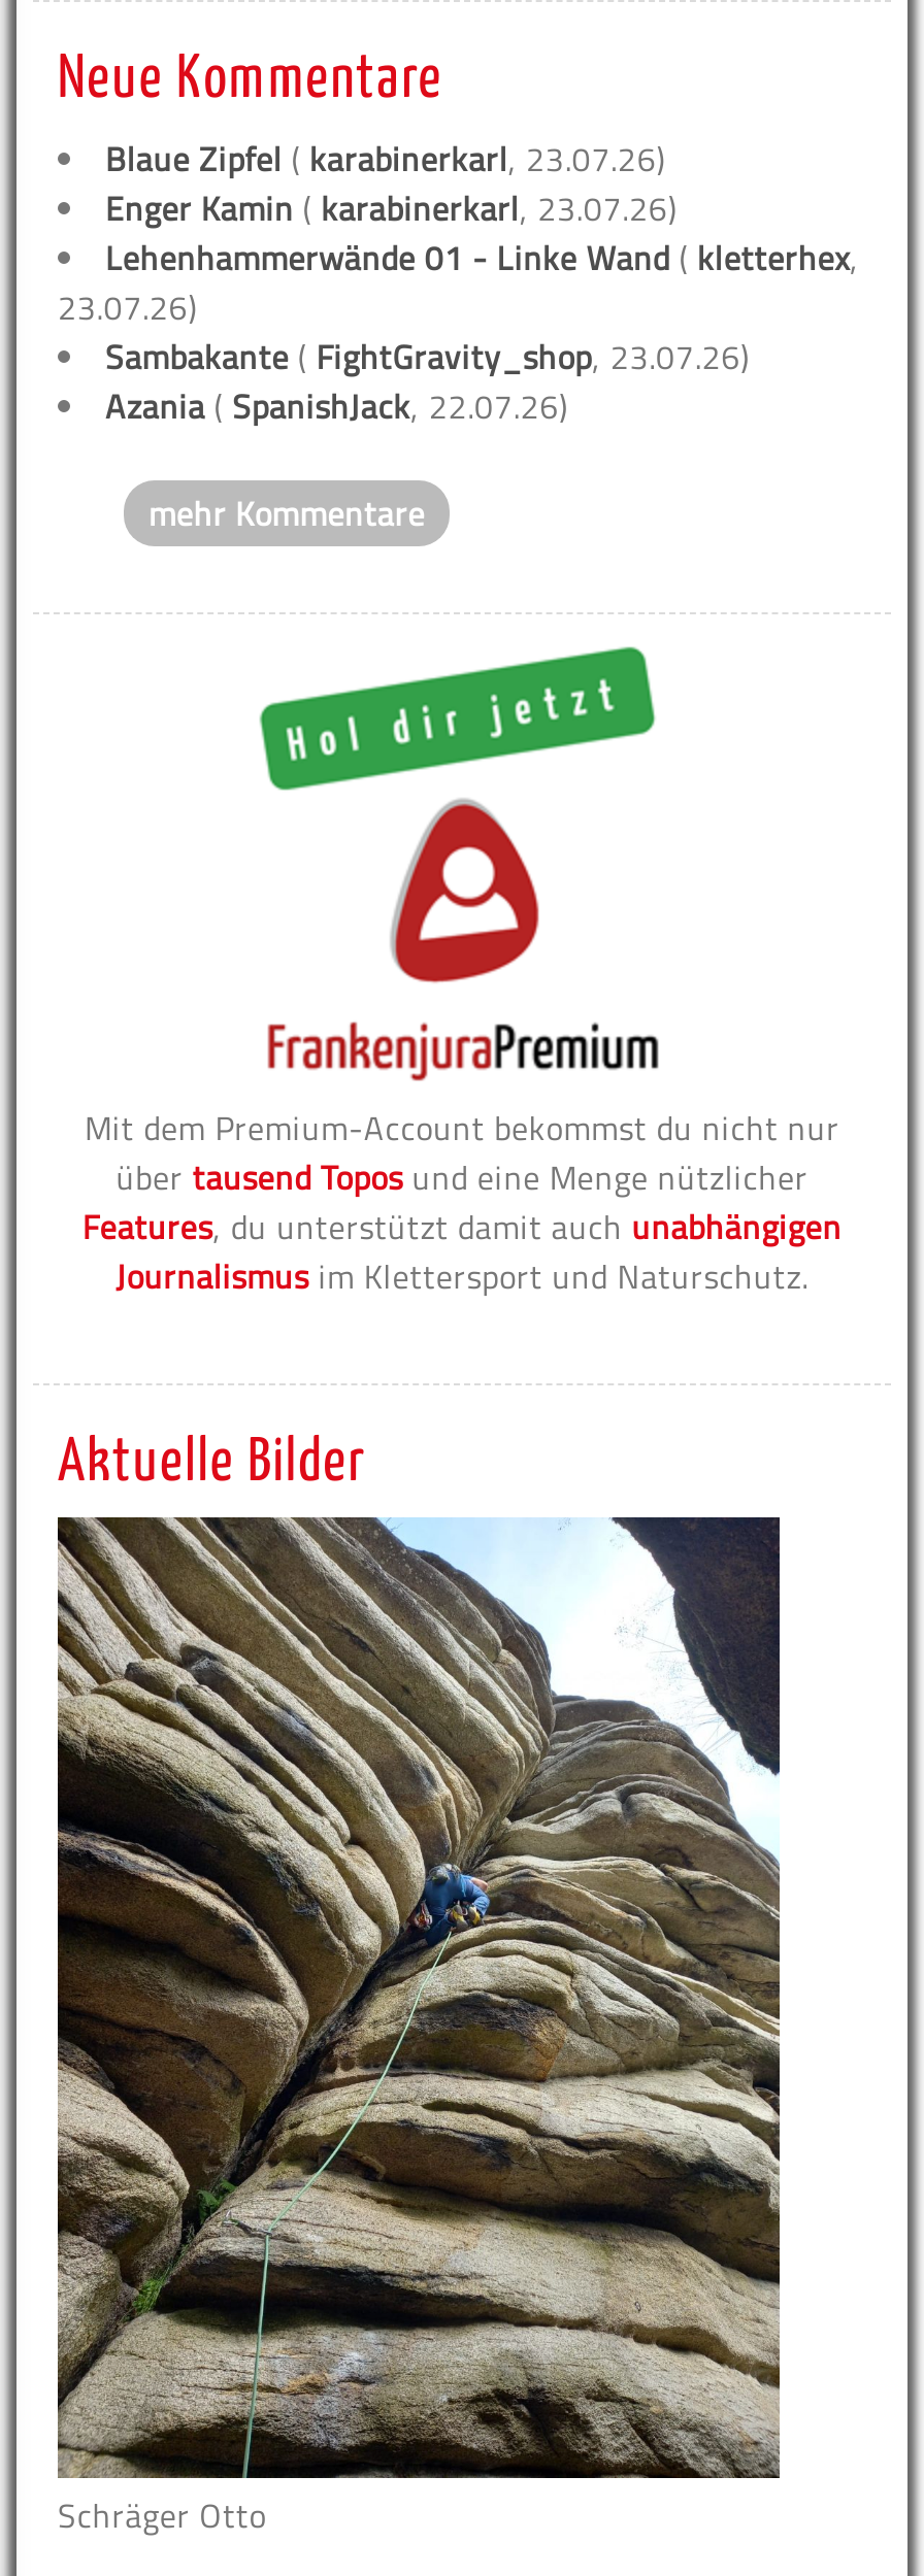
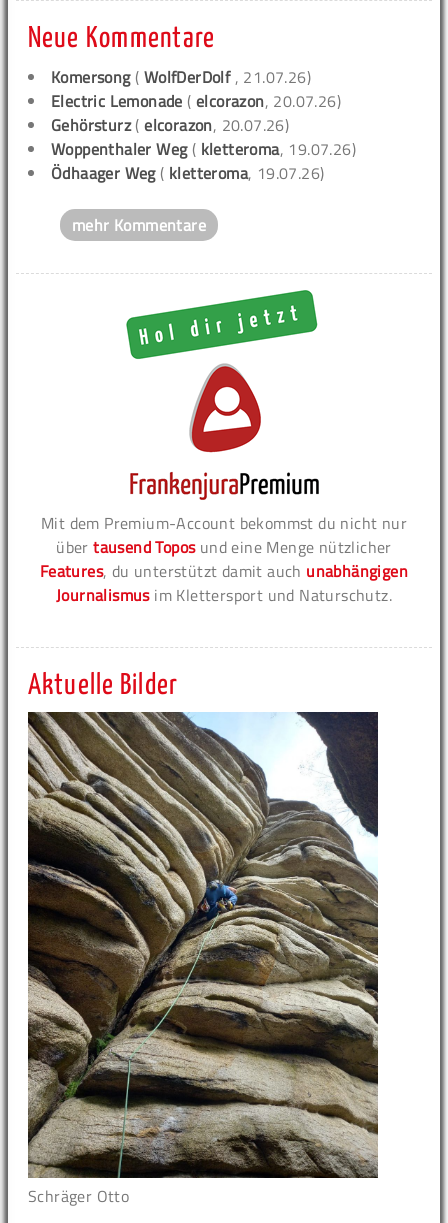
[58,133,859,430] Blaue Zipfel (karabinerkarl, 23.07.26) | Enger Kamin (karabinerkarl, 23.07.26) | Lehenhammerwände 01 - Linke Wand (kletterhex, | 23.07.26) | Sambakante (FightGravity_shop, 23.07.26) | Azania (SpanishJack, 22.07.26) -> [51,64,356,184] Komersong (WolfDerDolf, 21.07.26) | Electric Lemonade (elcorazon, 20.07.26) | Gehörsturz (elcorazon, 20.07.26) | Woppenthaler Weg (kletteroma, 19.07.26) | Ödhaager Weg (kletteroma, 19.07.26)

